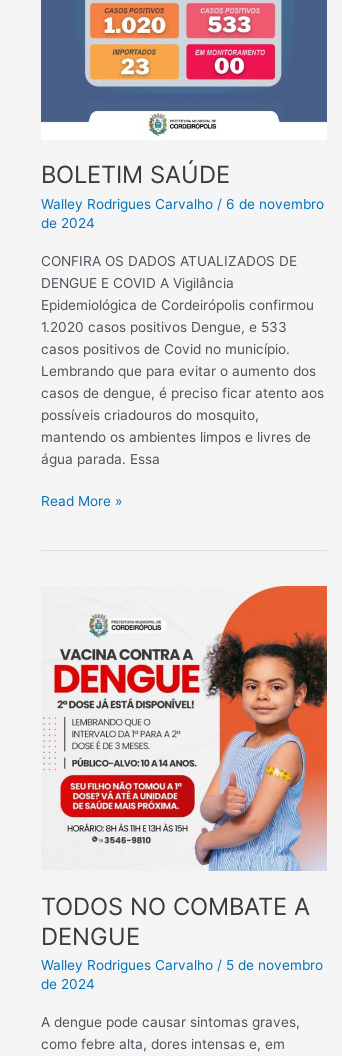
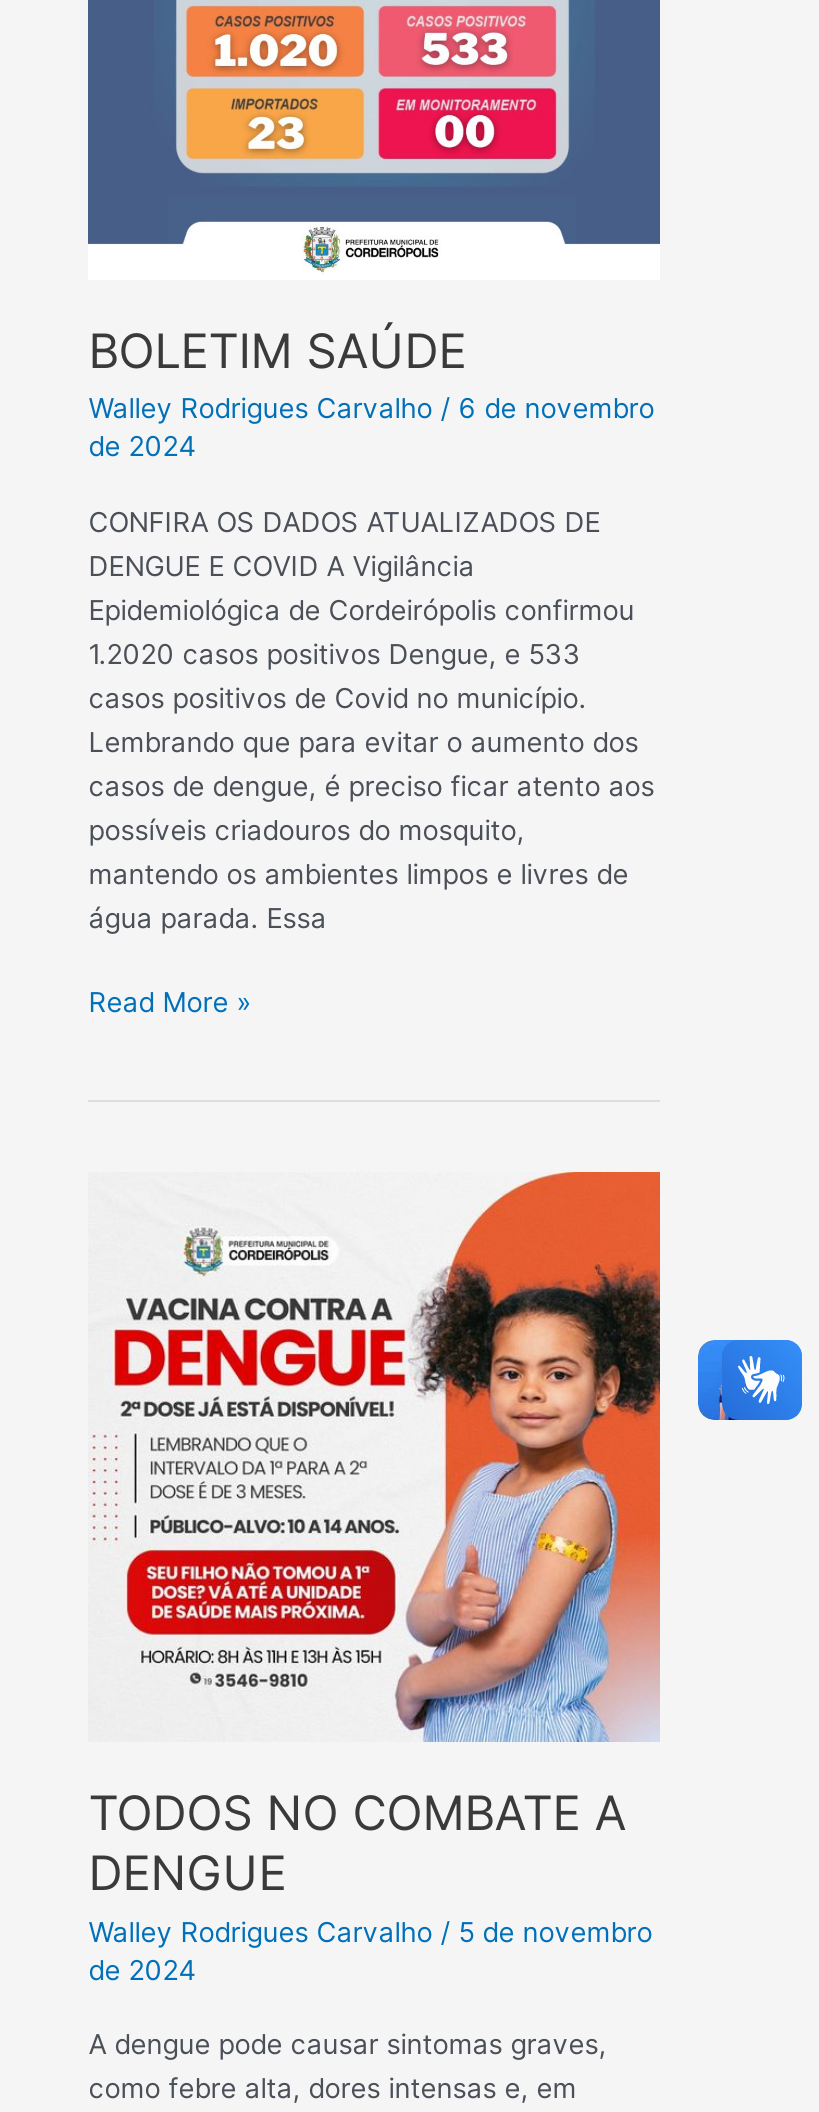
none -> [696,1338,804,1422] [image]

